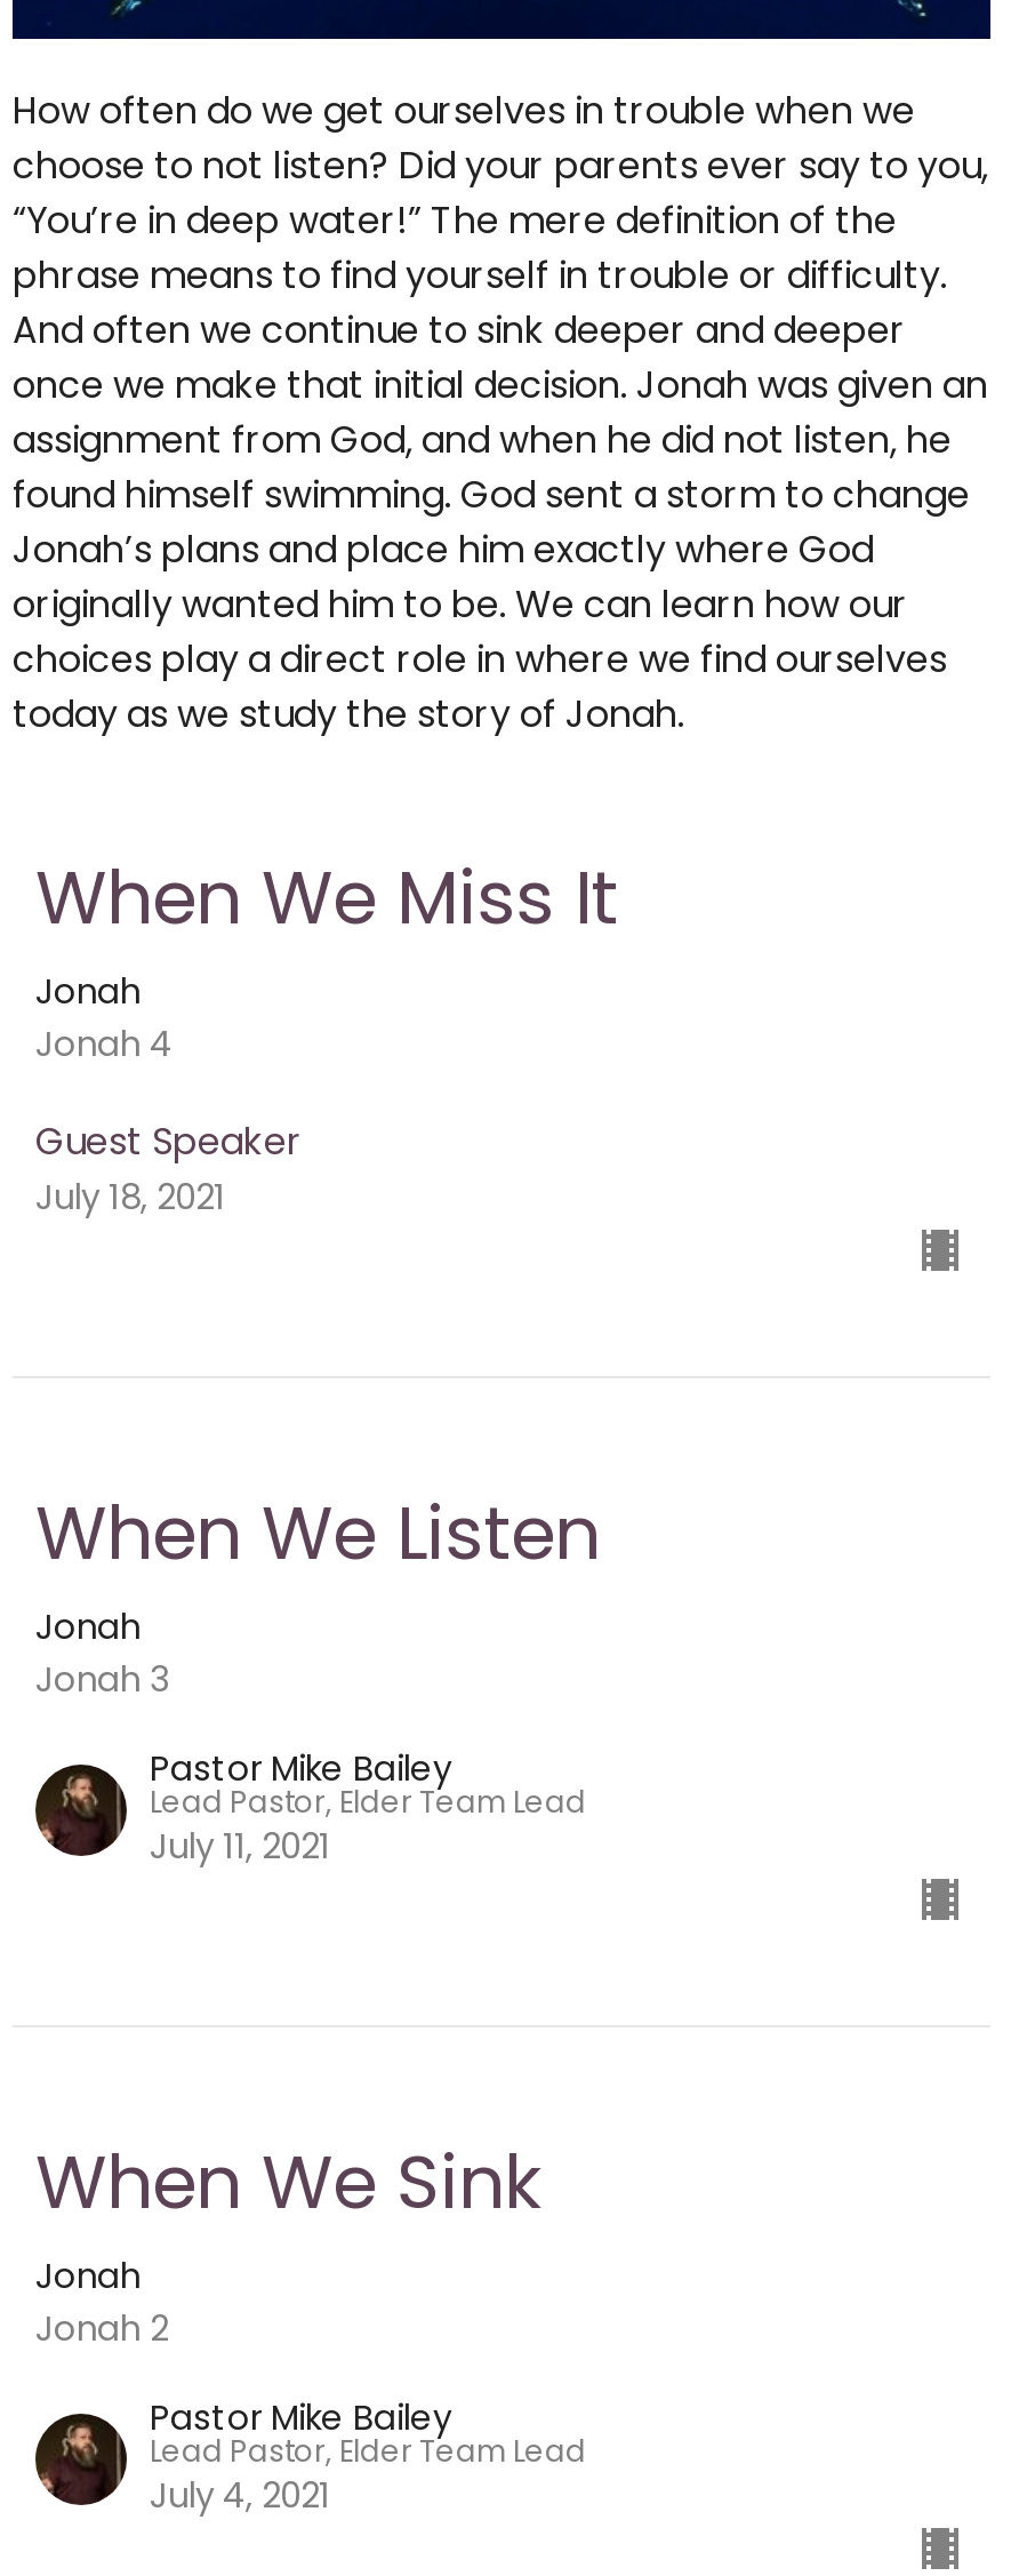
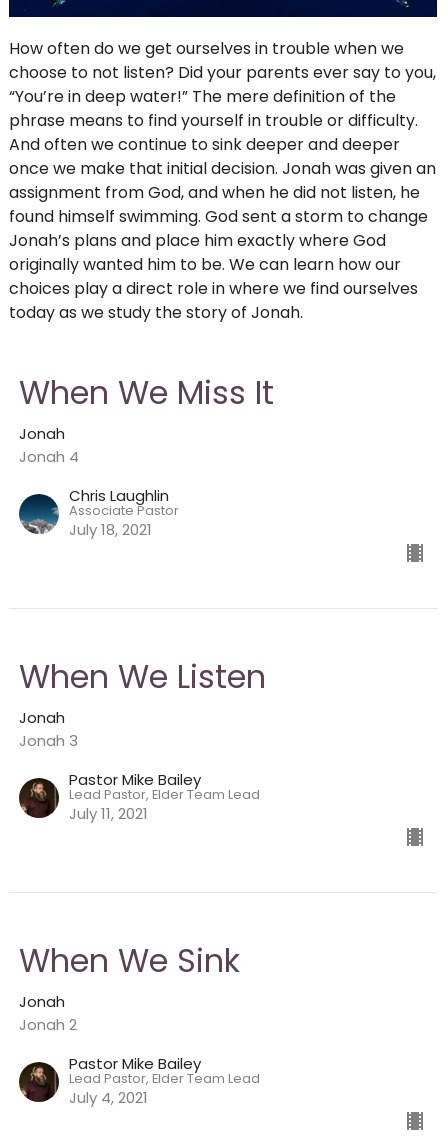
[35,1115,303,1168] Guest Speaker -> [69,485,179,520] Chris Laughlin | Associate Pastor

